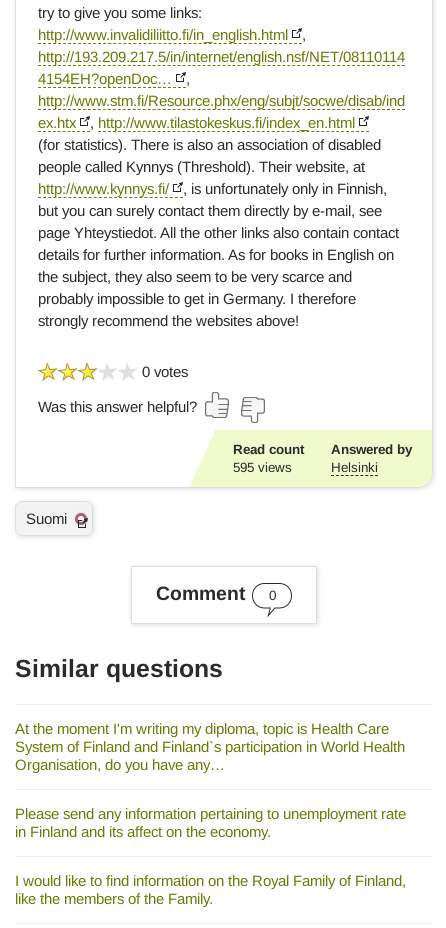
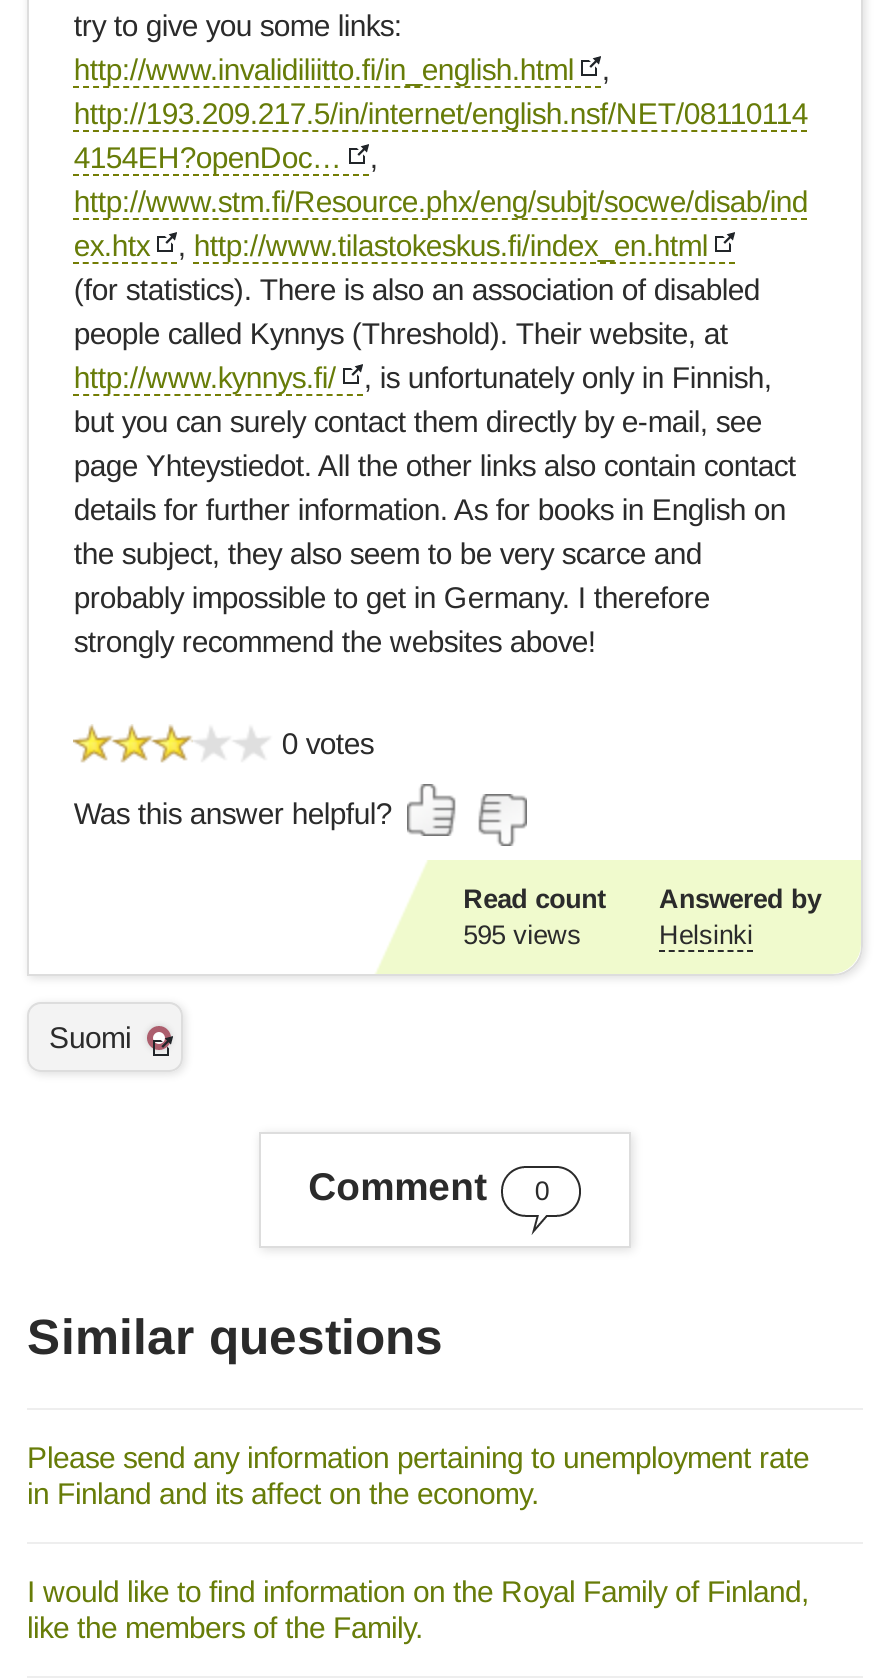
[15,720,405,773] At the moment I'm writing my diploma, topic is Health Care | System of Finland and Finland`s participation in World Health | Organisation, do you have any… -> none

